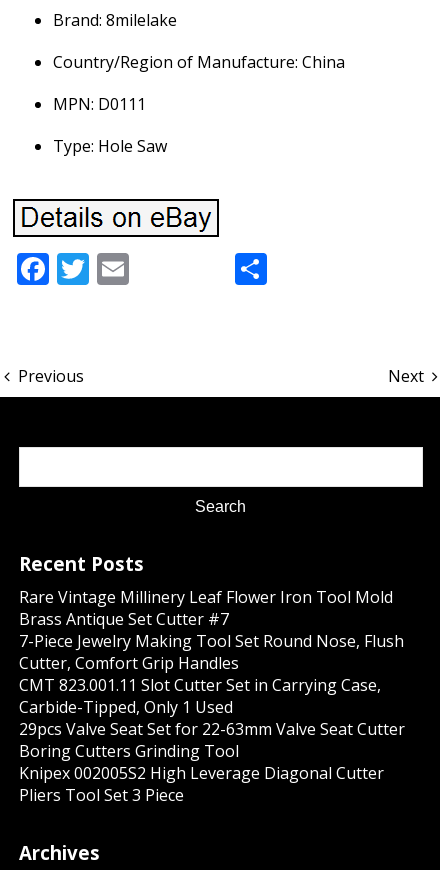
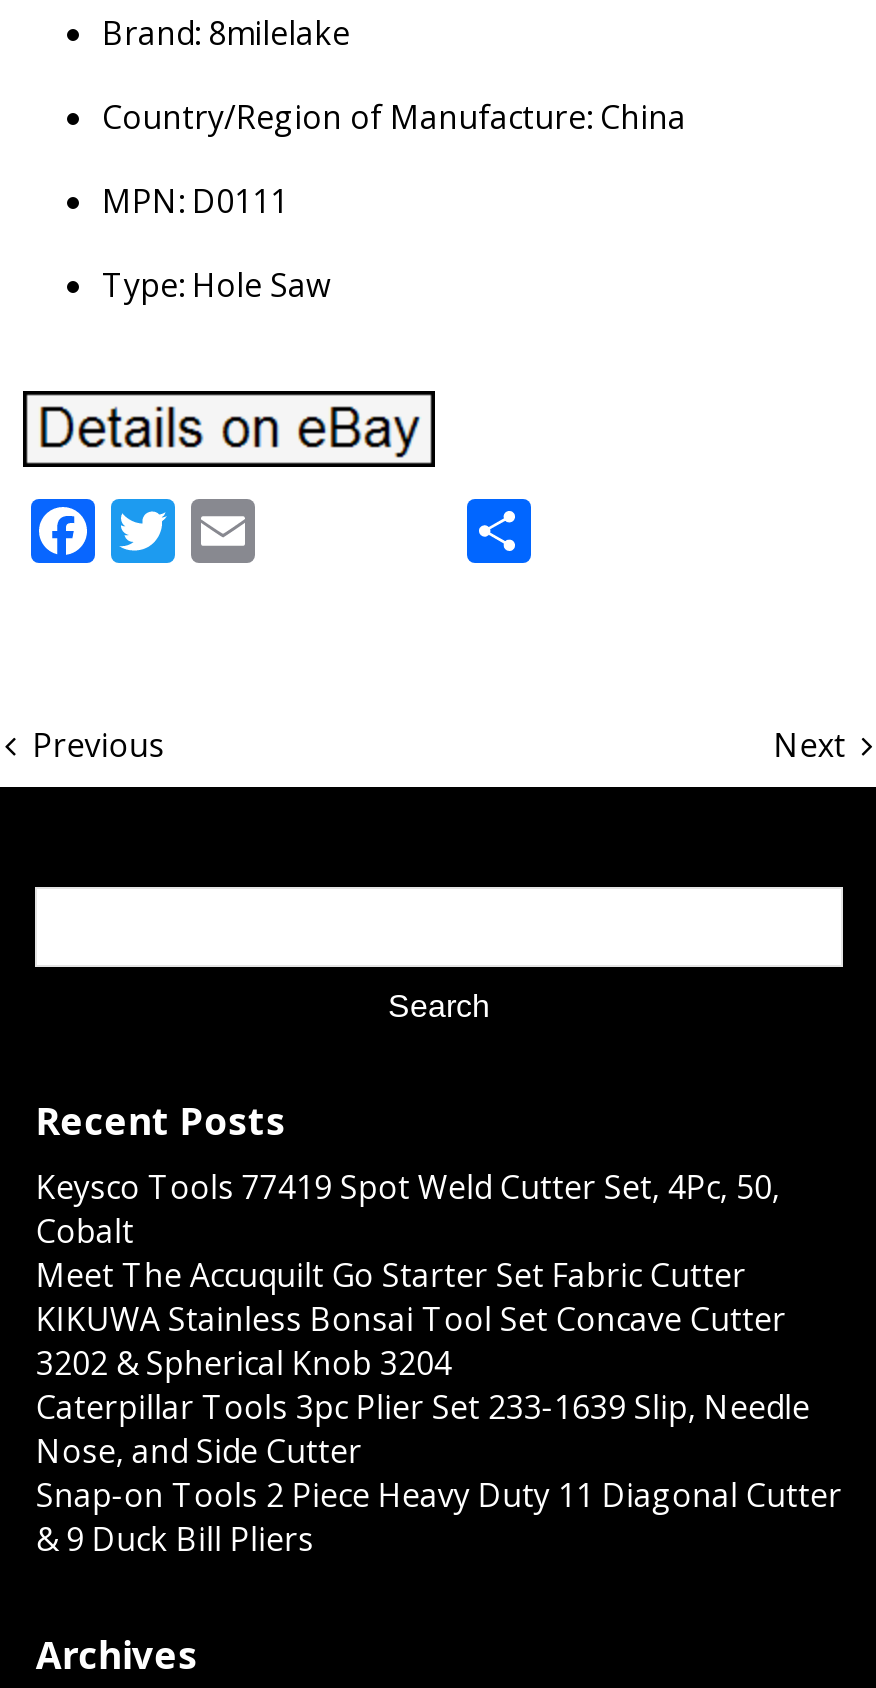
[19,586,405,806] Rare Vintage Millinery Leaf Flower Iron Tool Mold | Brass Antique Set Cutter #7 | 7-Piece Jewelry Making Tool Set Round Nose, Flush | Cutter, Comfort Grip Handles | CMT 823.001.11 Slot Cutter Set in Carrying Case, | Carbide-Tipped, Only 1 Used | 29pcs Valve Seat Set for 22-63mm Valve Seat Cutter | Boring Cutters Grinding Tool | Knipex 002005S2 High Leverage Diagonal Cutter | Pliers Tool Set 3 Piece -> [36,1165,842,1561] Keysco Tools 77419 Spot Weld Cutter Set, 4Pc, 50, | Cobalt | Meet The Accuquilt Go Starter Set Fabric Cutter | KIKUWA Stainless Bonsai Tool Set Concave Cutter | 3202 & Spherical Knob 3204 | Caterpillar Tools 3pc Plier Set 233-1639 Slip, Needle | Nose, and Side Cutter | Snap-on Tools 2 Piece Heavy Duty 11 Diagonal Cutter | & 9 Duck Bill Pliers

